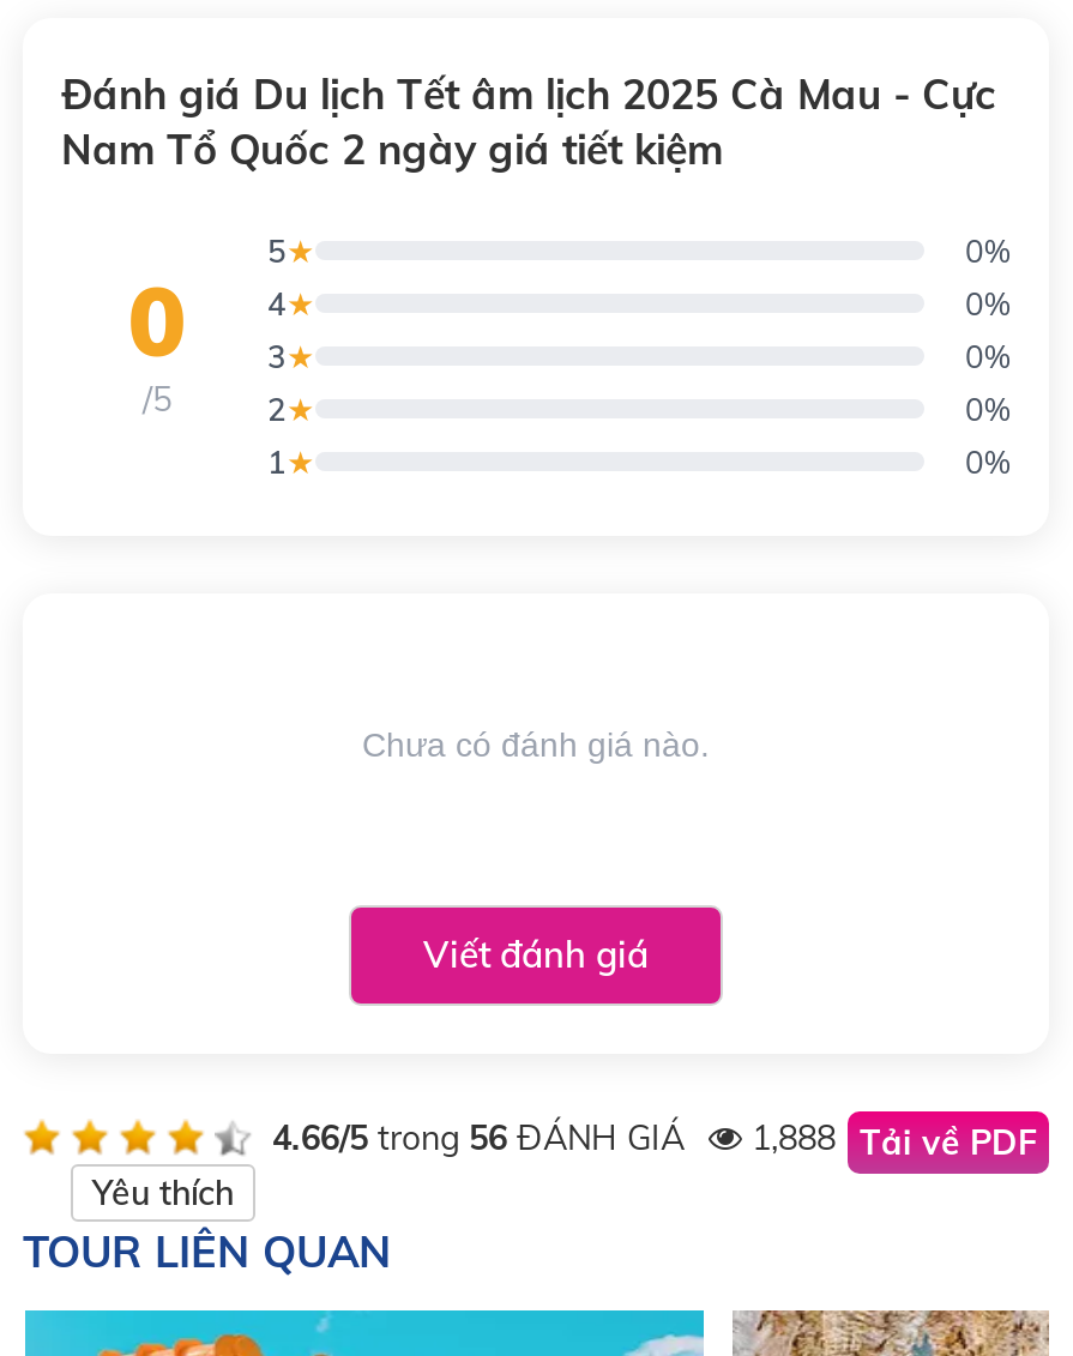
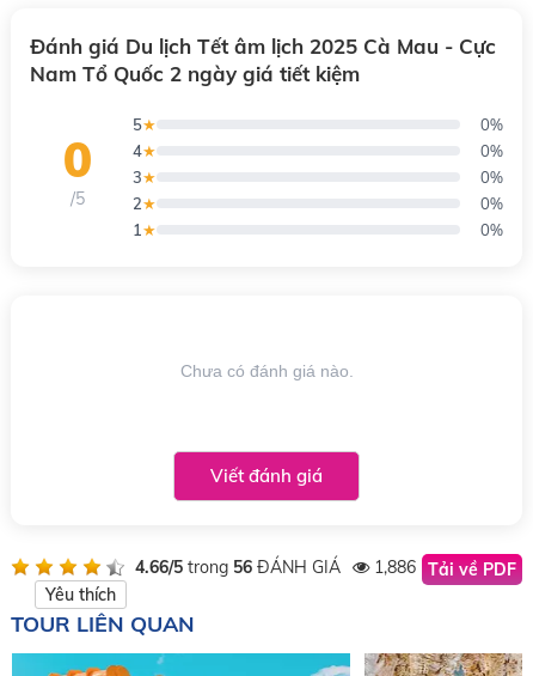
[272,1115,1037,1163] 4.66/5 trong 56 ĐÁNH GIÁ 1,888 Tải về PDF -> [135,556,516,580] 4.66/5 trong 56 ĐÁNH GIÁ 1,886 Tải về PDF

